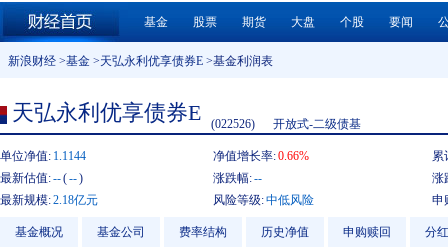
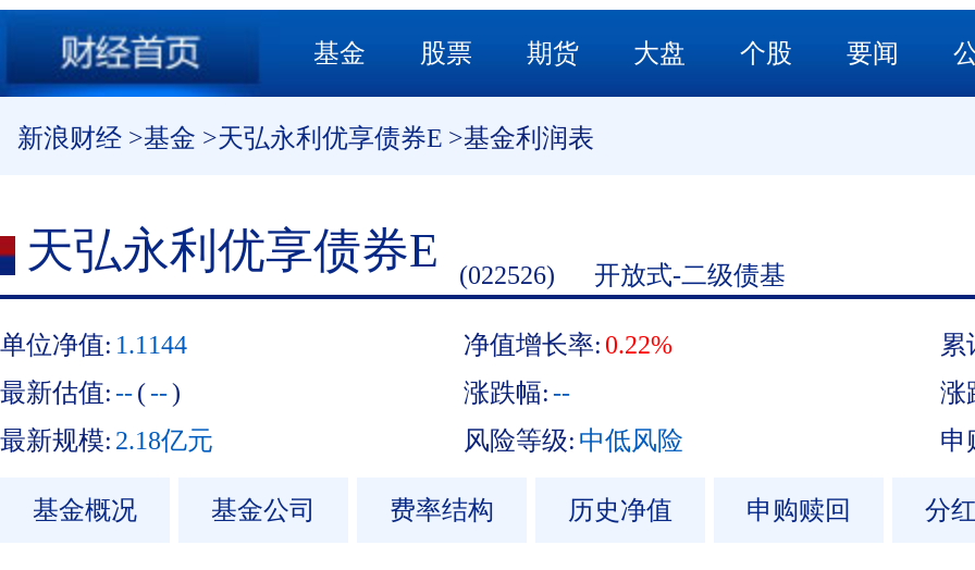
[213,149,309,163] 净值增长率: 0.66% -> [464,330,672,360] 净值增长率: 0.22%

